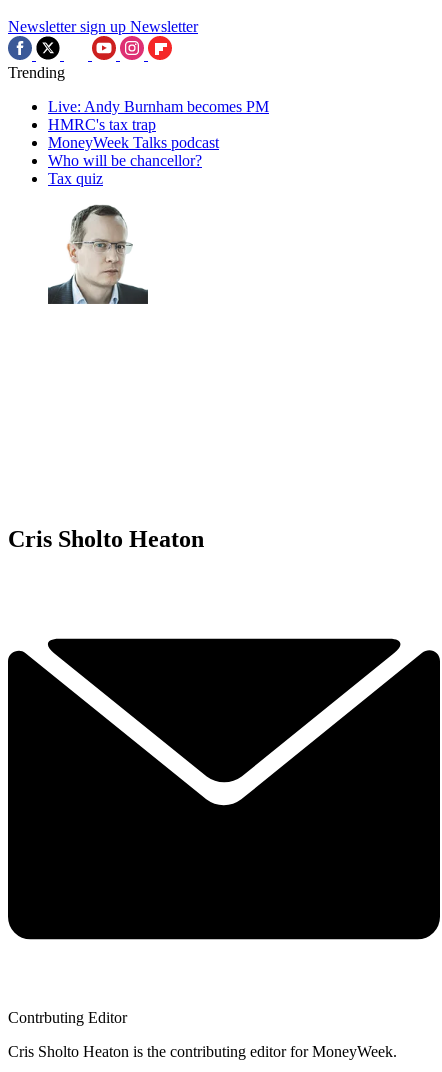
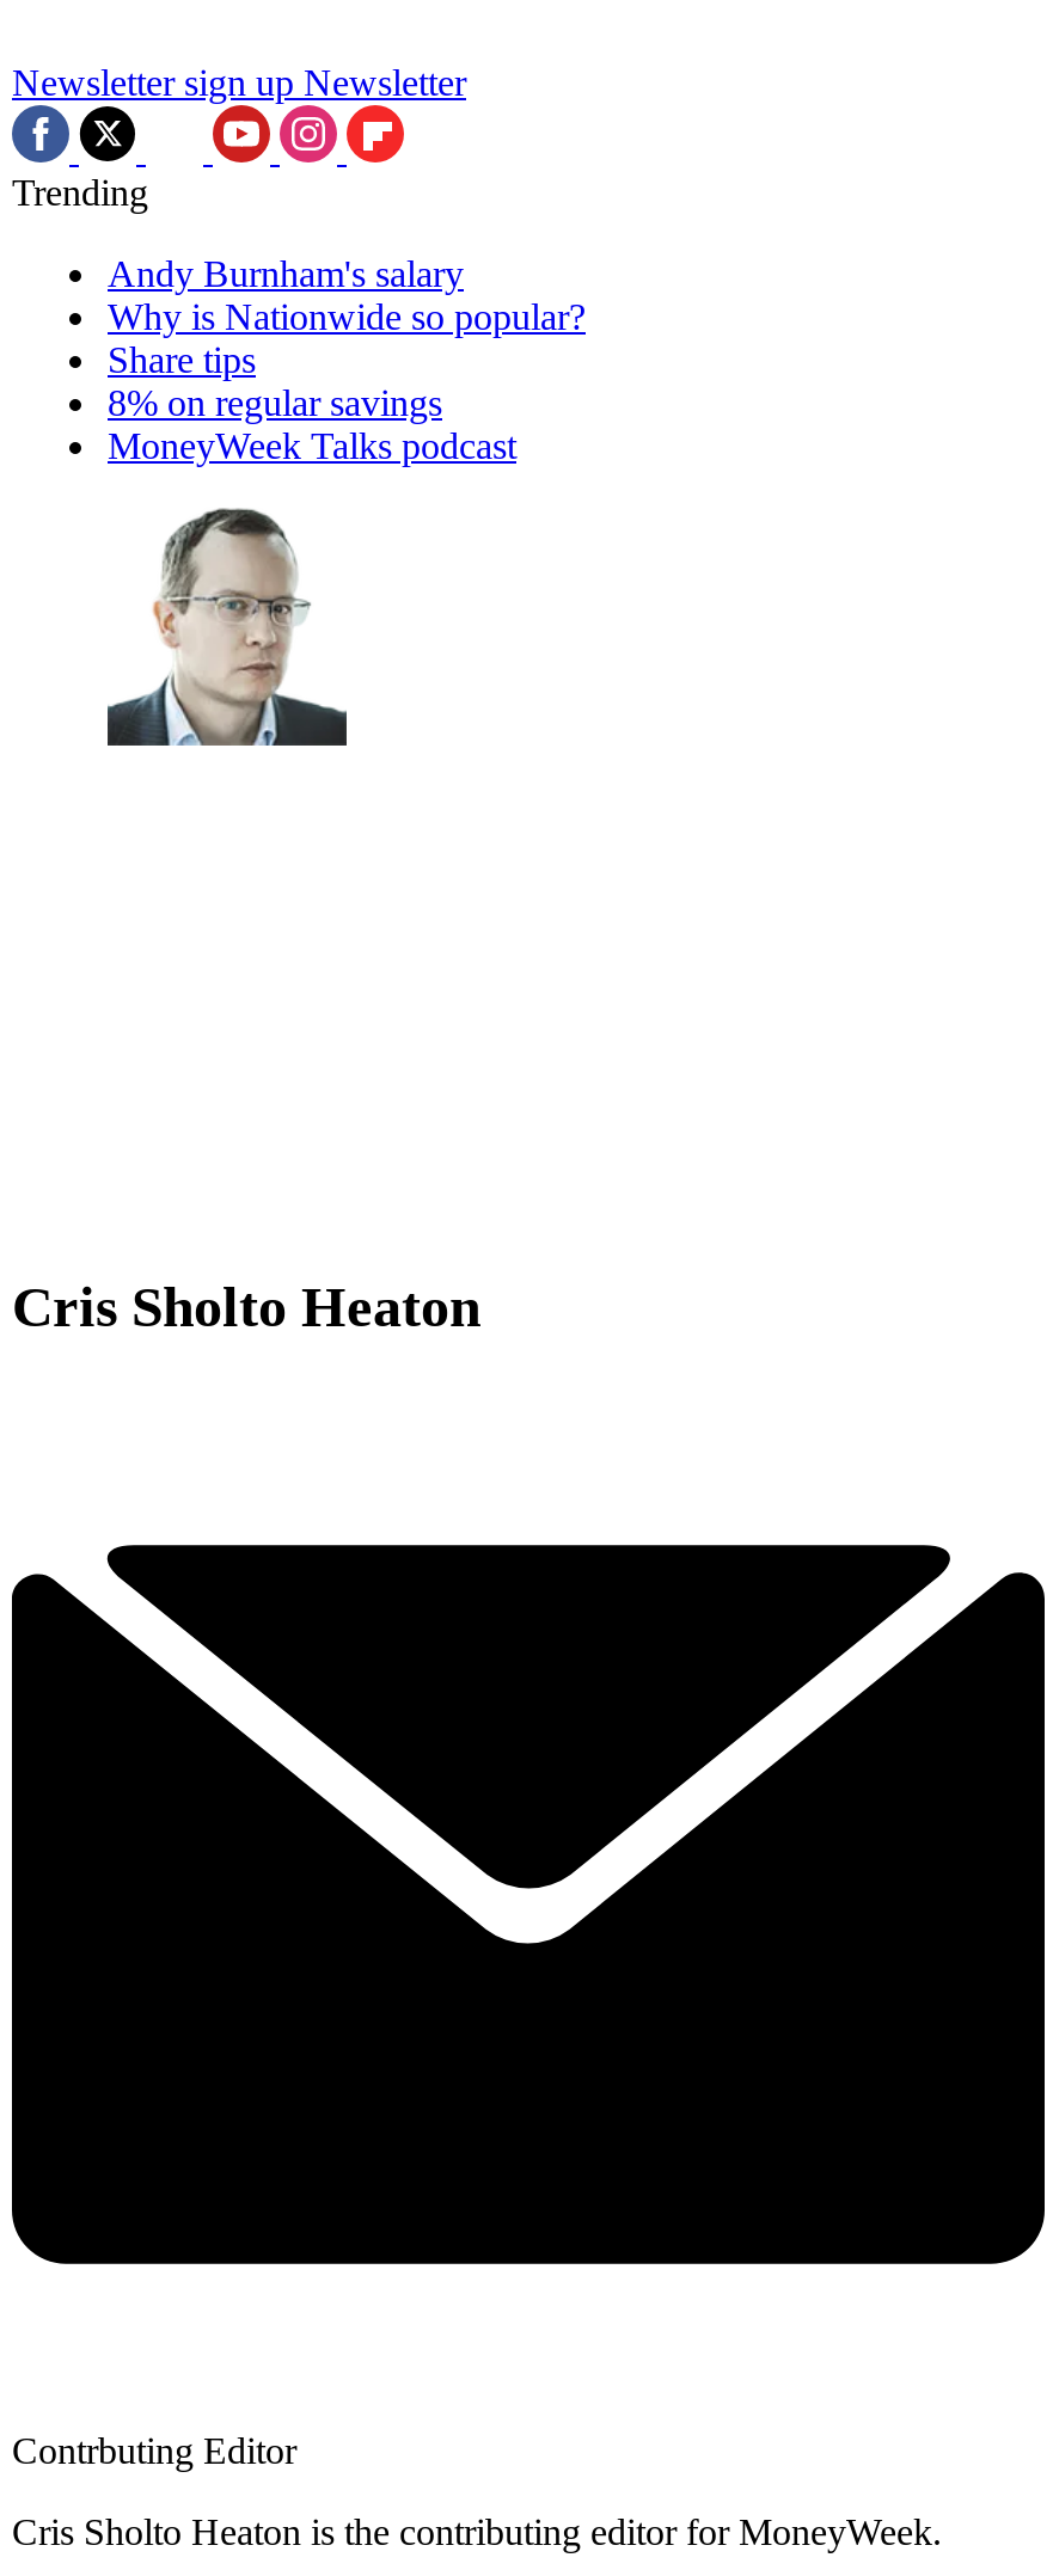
[48,98,269,133] Live: Andy Burnham becomes PM | HMRC's tax trap -> [108,253,586,423] Andy Burnham's salary | Why is Nationwide so popular? | Share tips | 8% on regular savings
moved [48,134,219,151] -> [108,425,516,466]: MoneyWeek Talks podcast
[48,152,202,187] Who will be chancellor? | Tax quiz -> none

